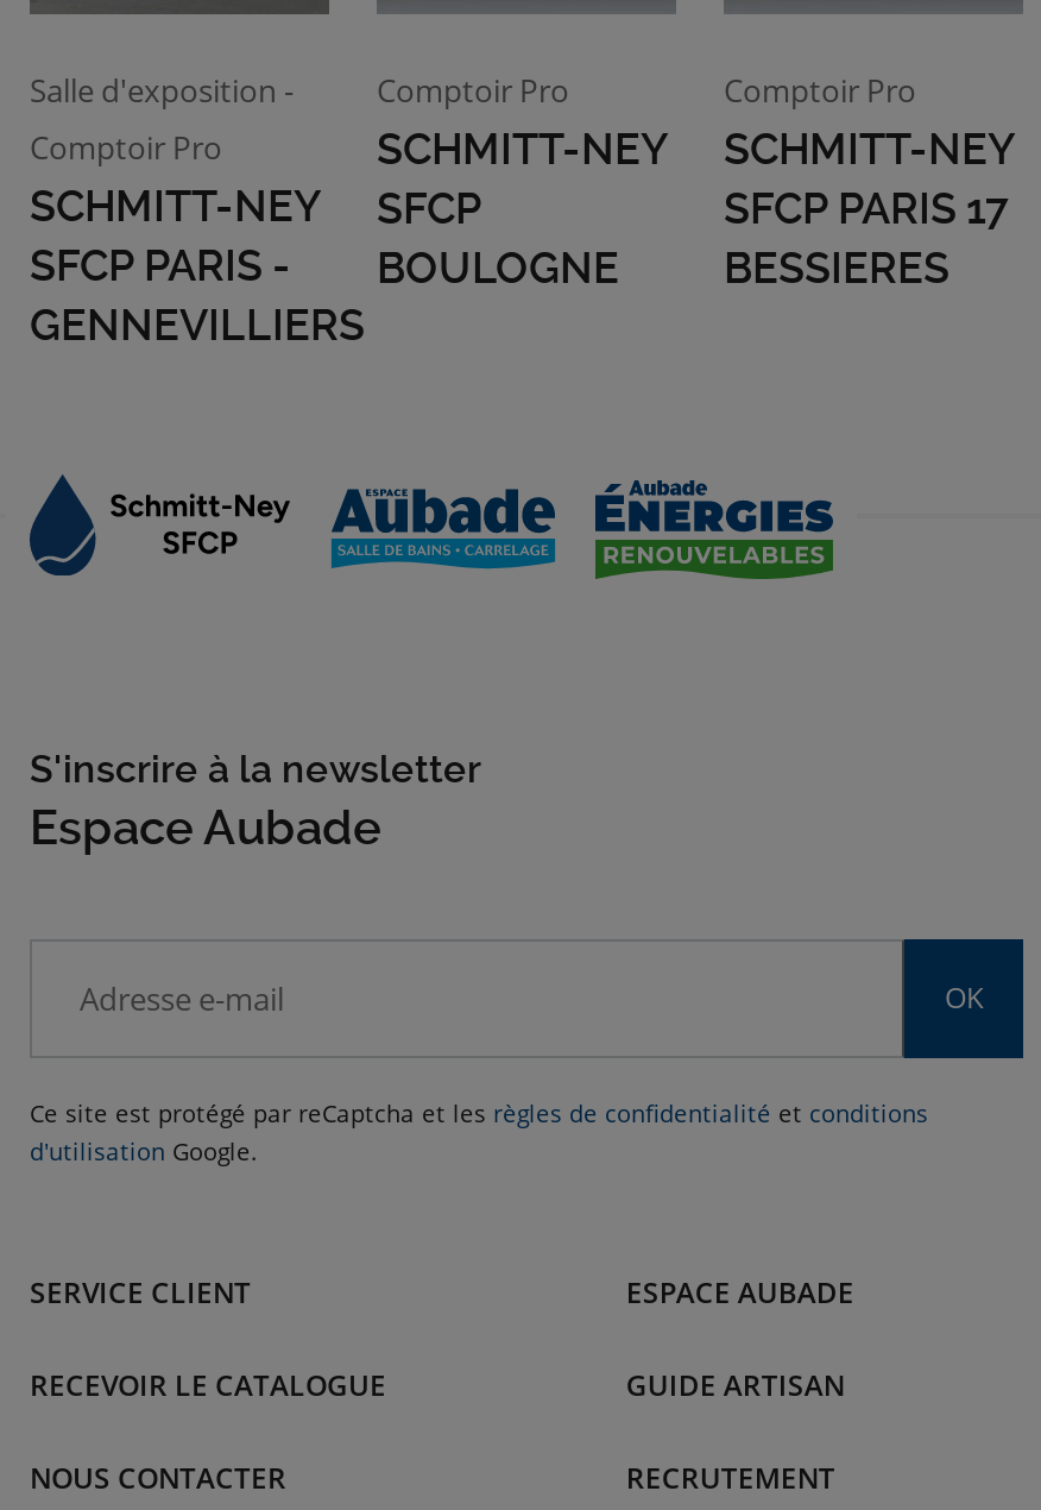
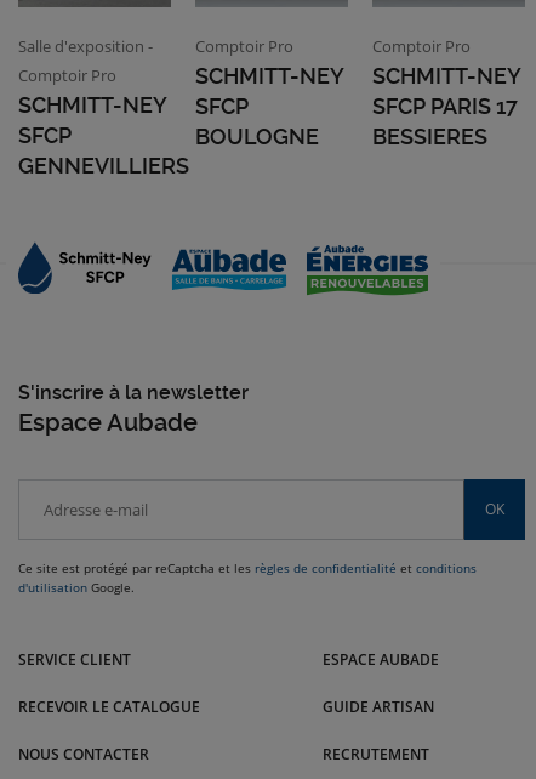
[30,240,291,290] SFCP PARIS - -> [18,123,72,148] SFCP

